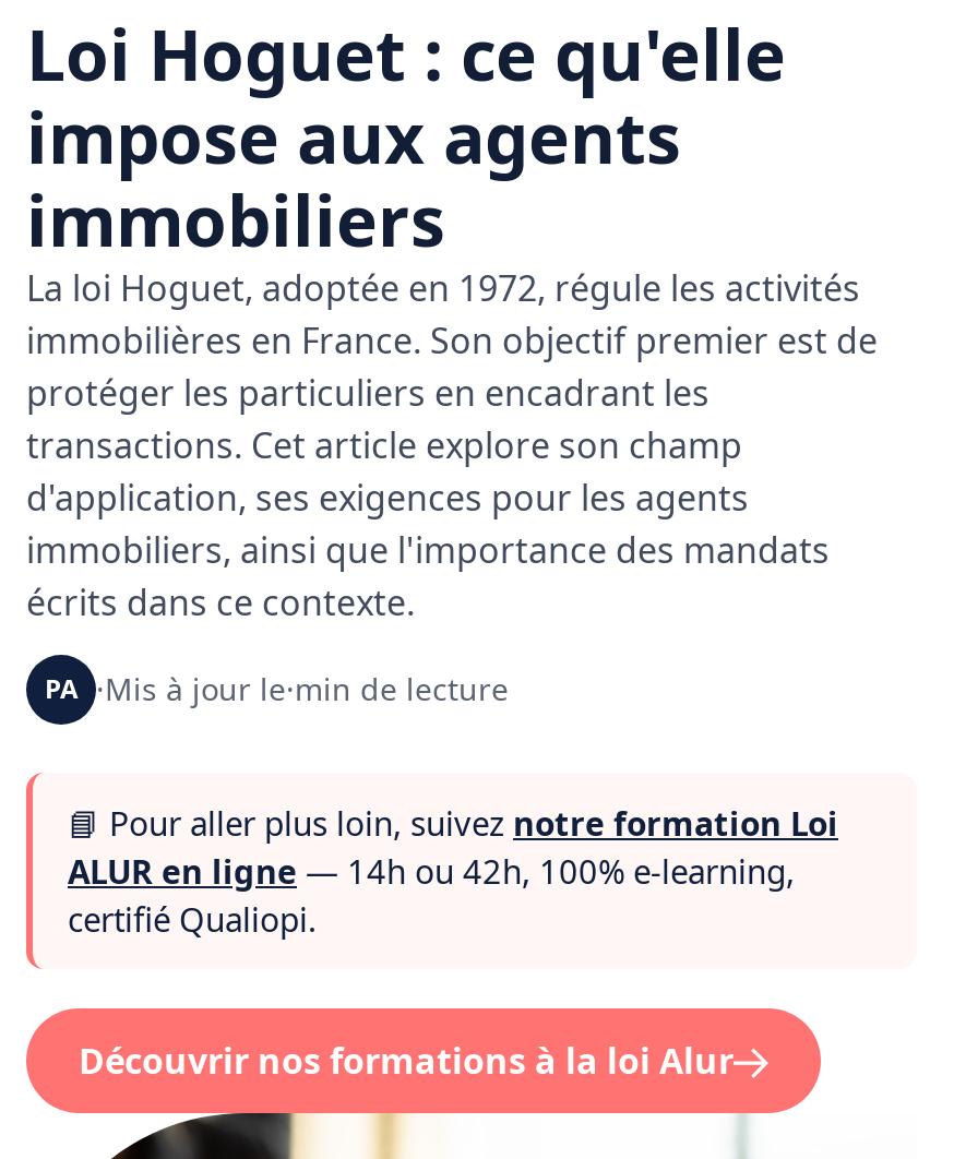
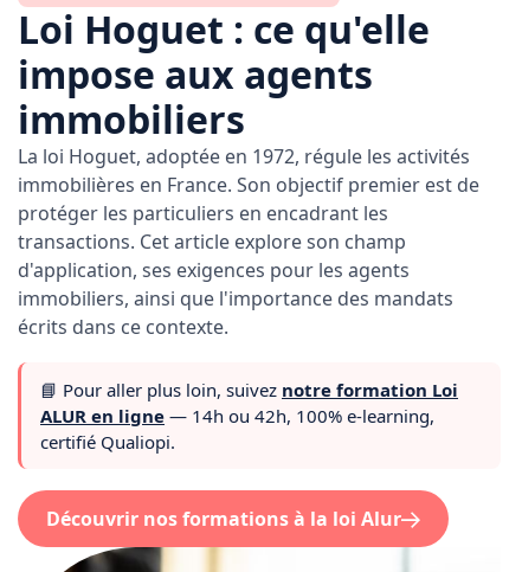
[45,669,509,710] PA ·Mis à jour le·min de lecture -> none

